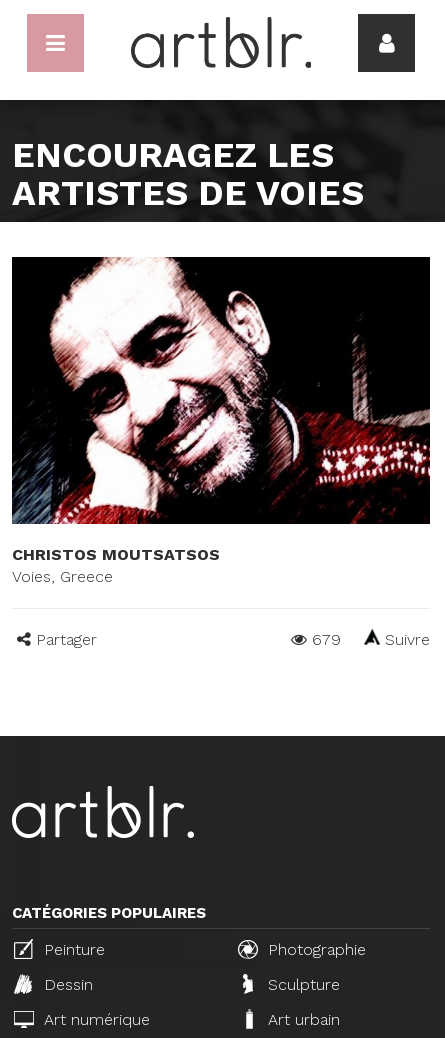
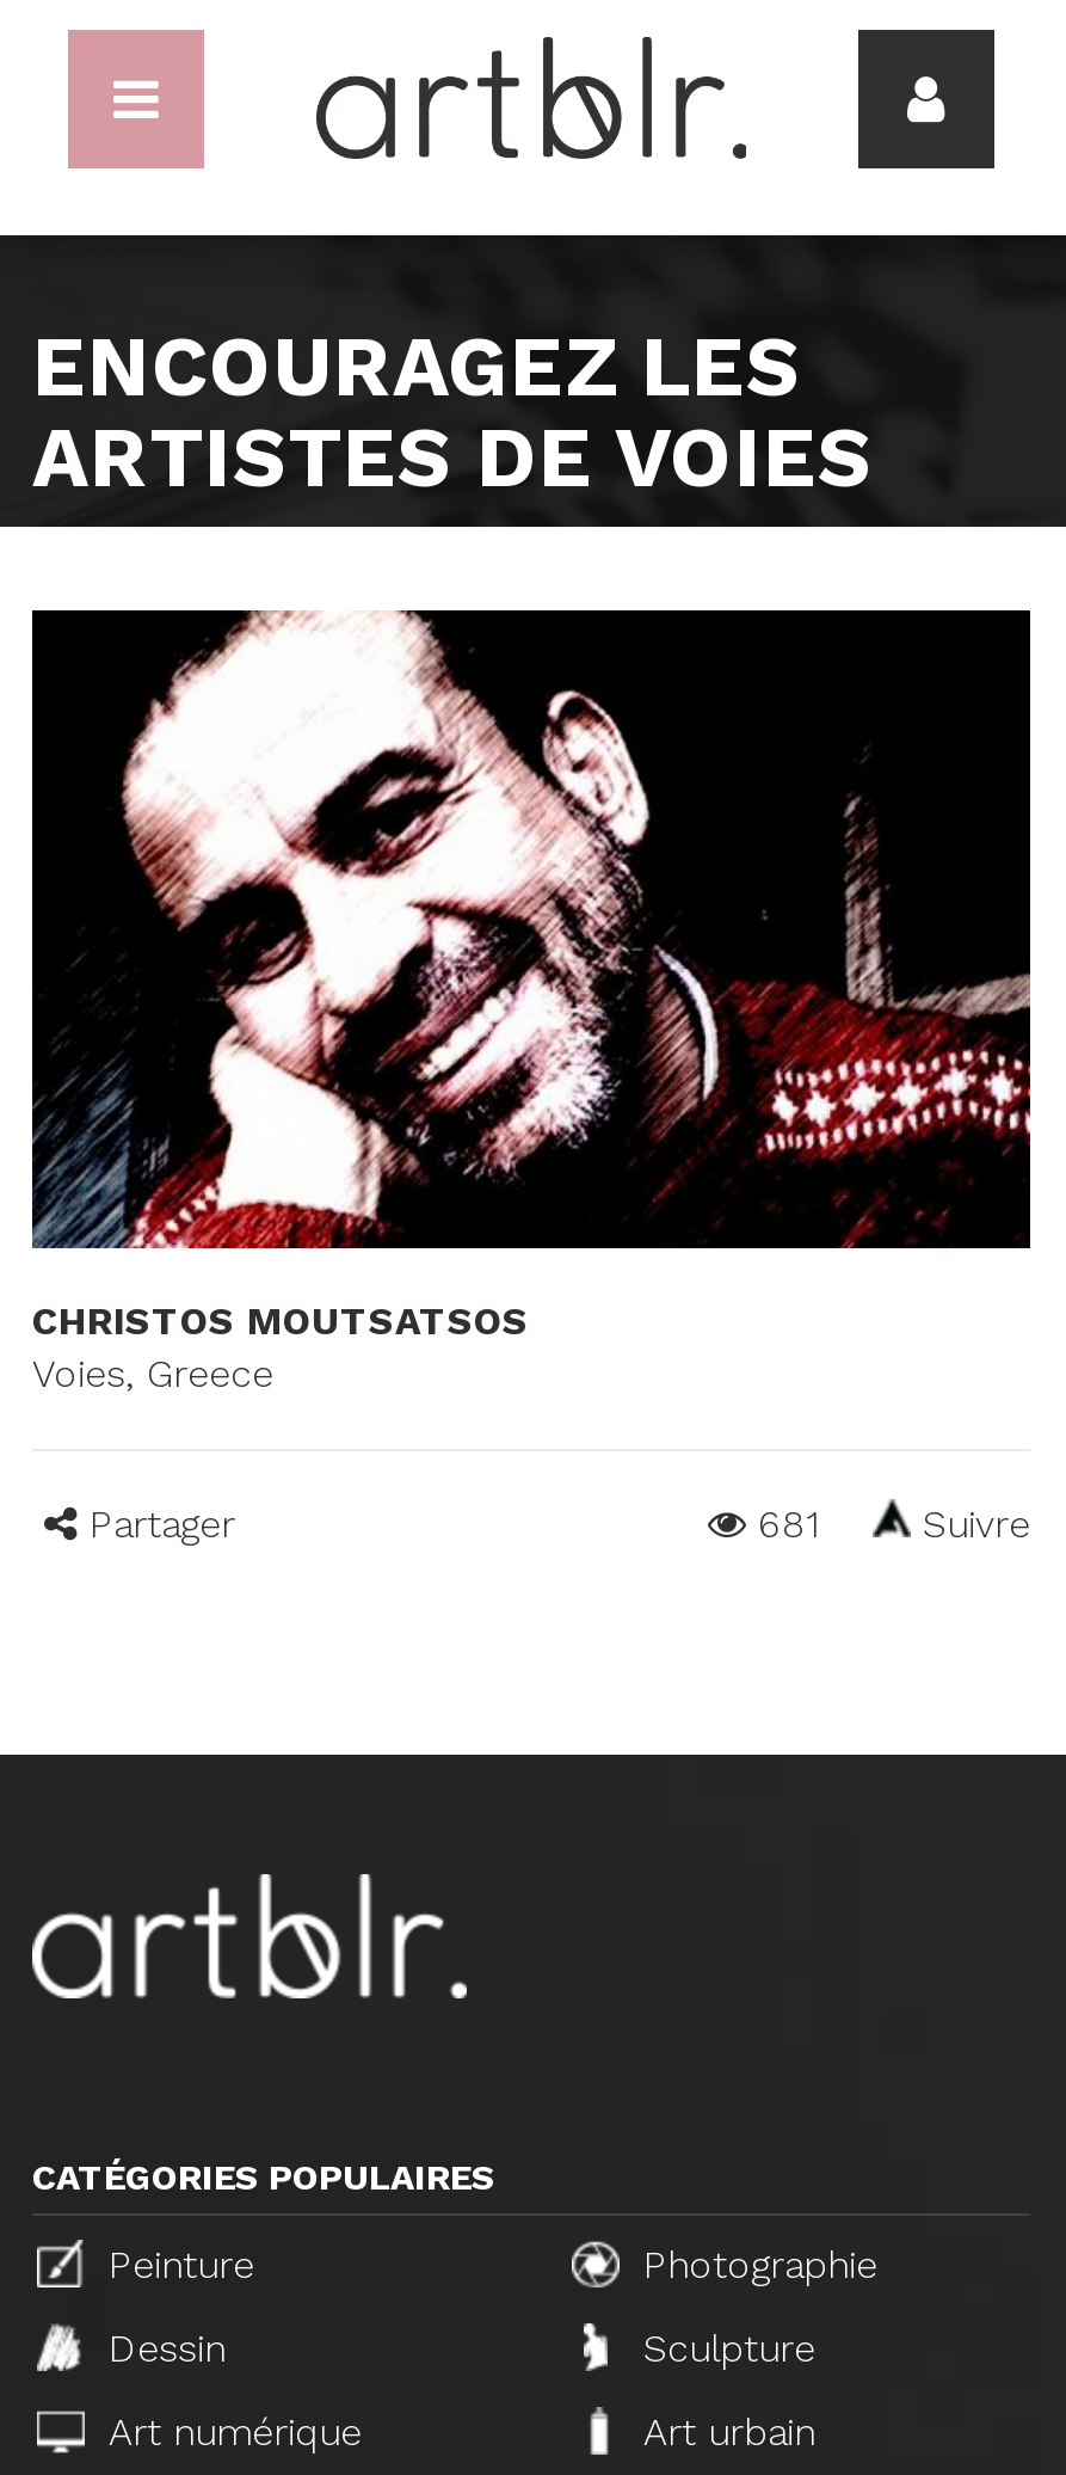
[307,630,341,649] 679 -> [746,1502,818,1547] 681

